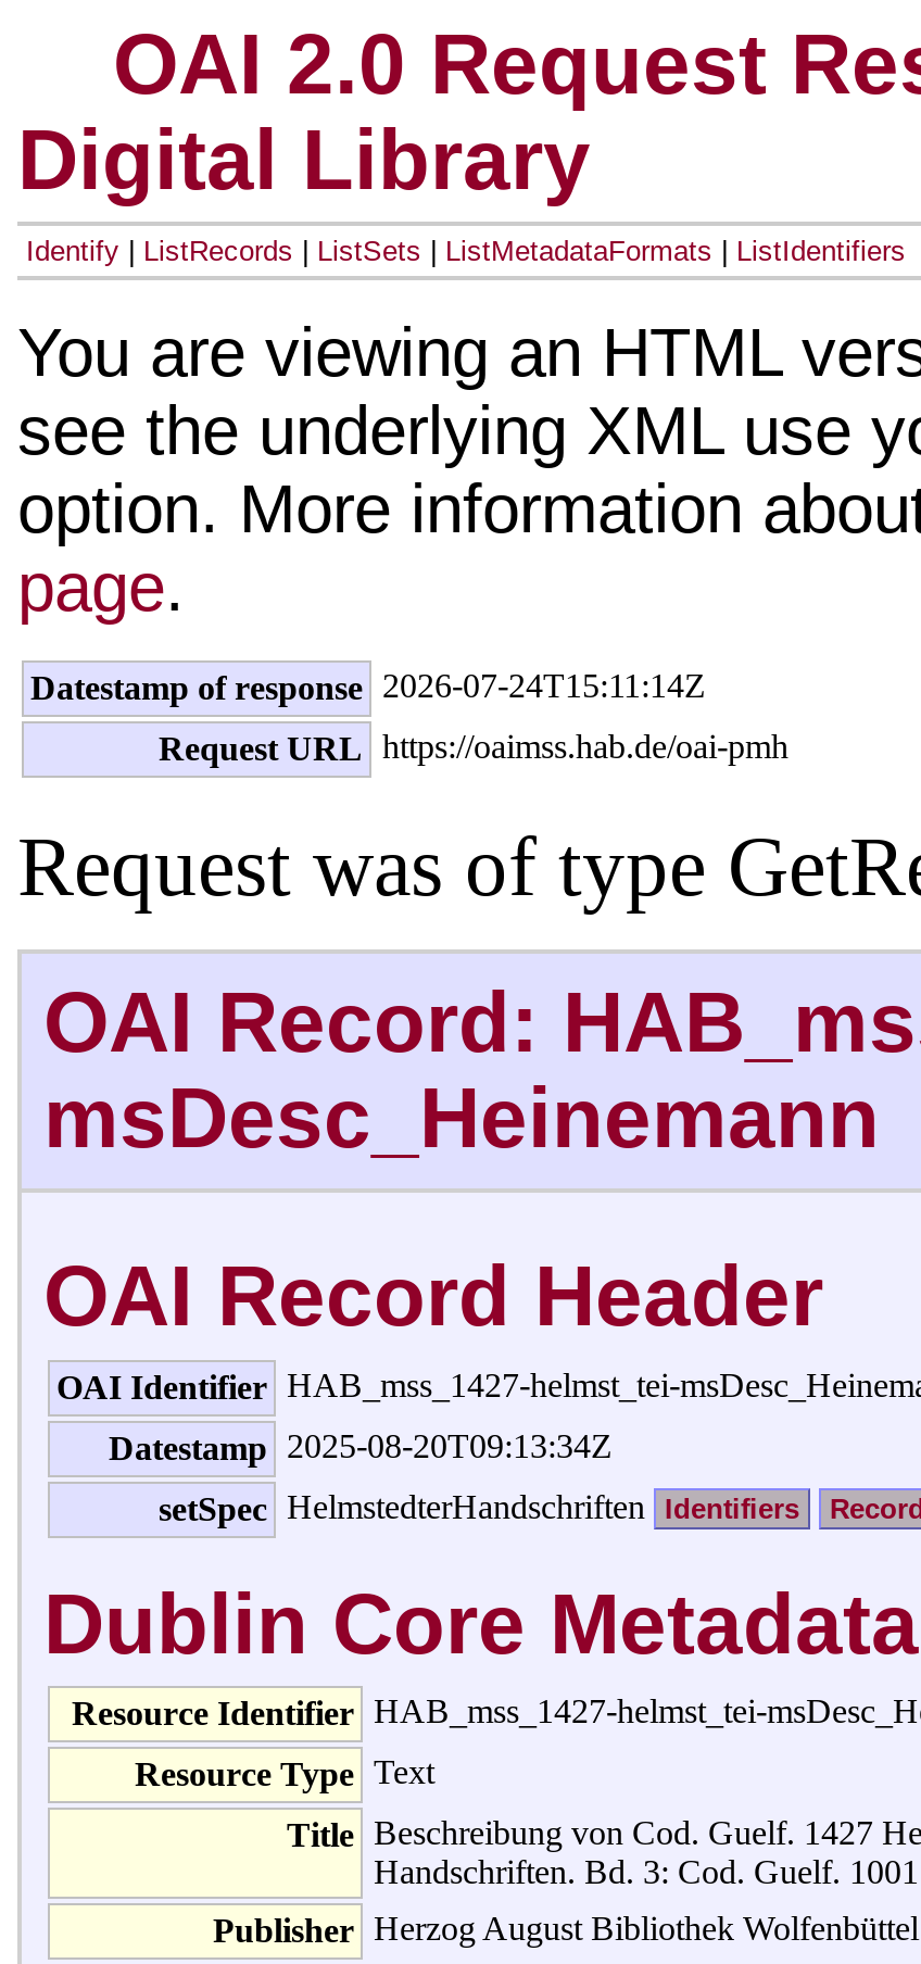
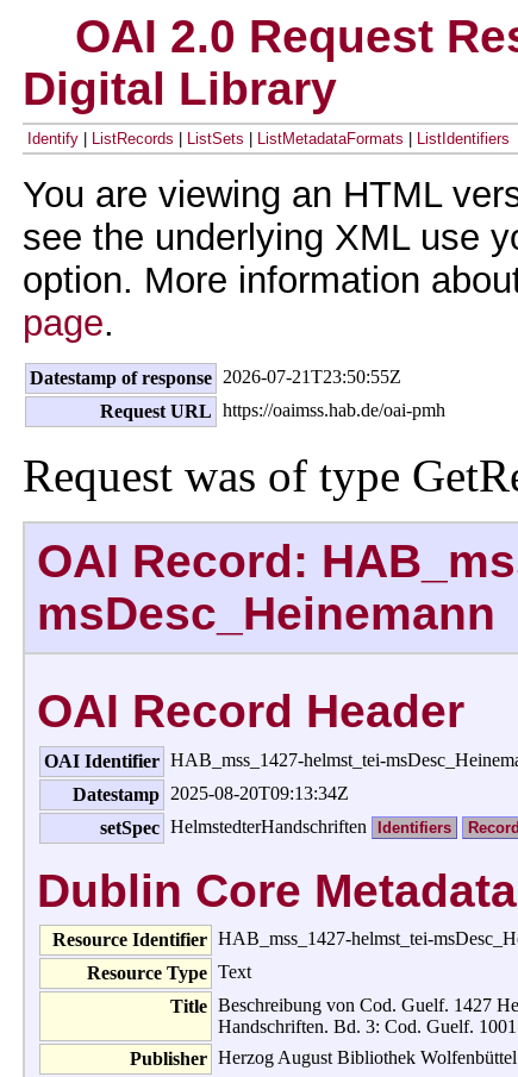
[30,667,706,706] Datestamp of response 2026-07-24T15:11:14Z -> [30,366,401,388] Datestamp of response 2026-07-21T23:50:55Z

